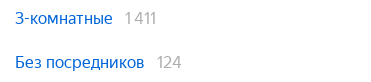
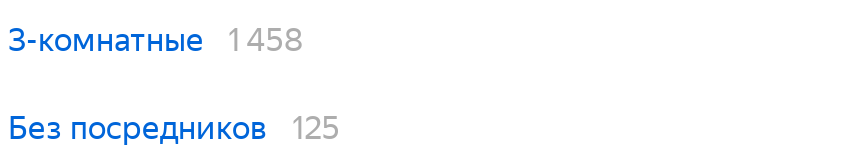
[15,9,156,28] 3-комнатные 1 411 -> [8,21,304,59] 3-комнатные 1 458
[15,53,182,72] Без посредников 124 -> [8,109,340,147] Без посредников 125

